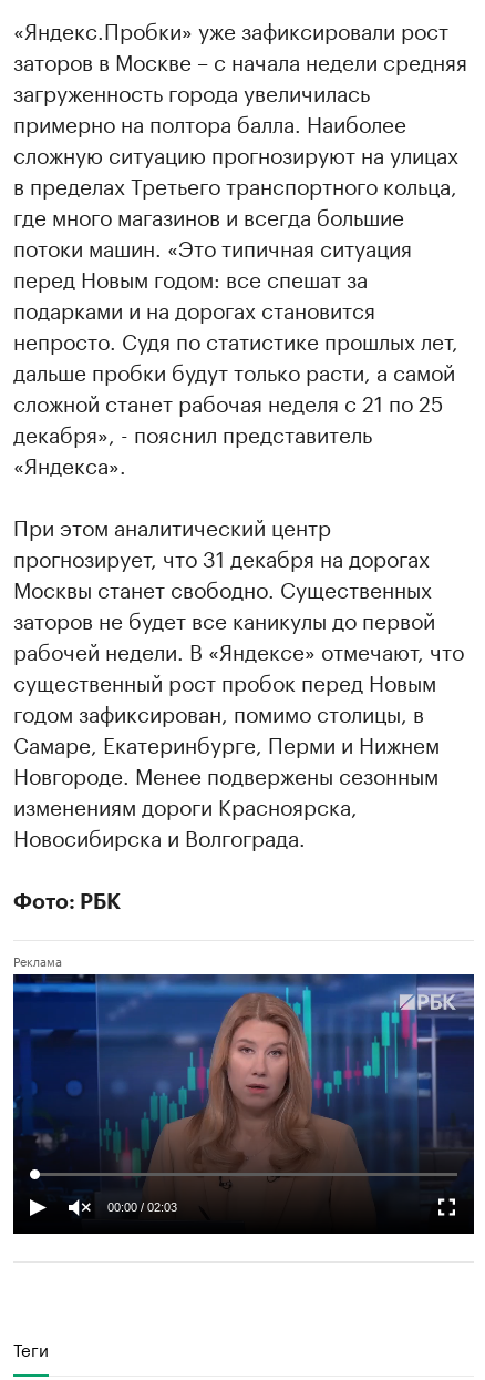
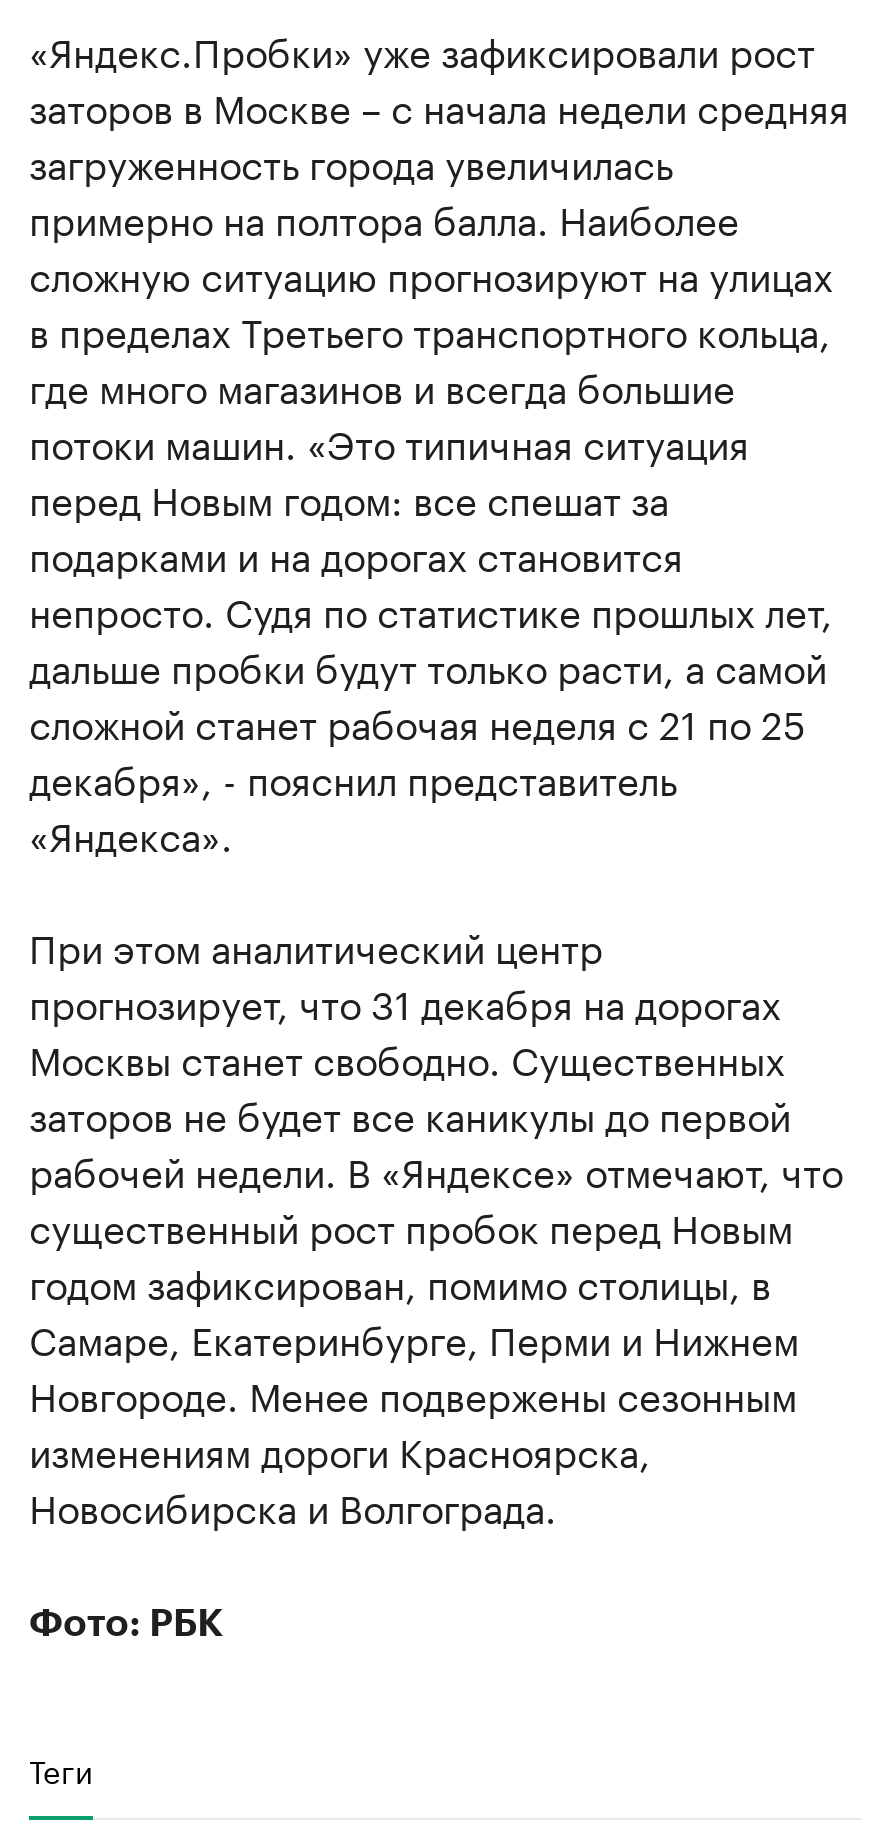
[12,957,475,1235] [image] | 00:00 / 02:03 -> none

